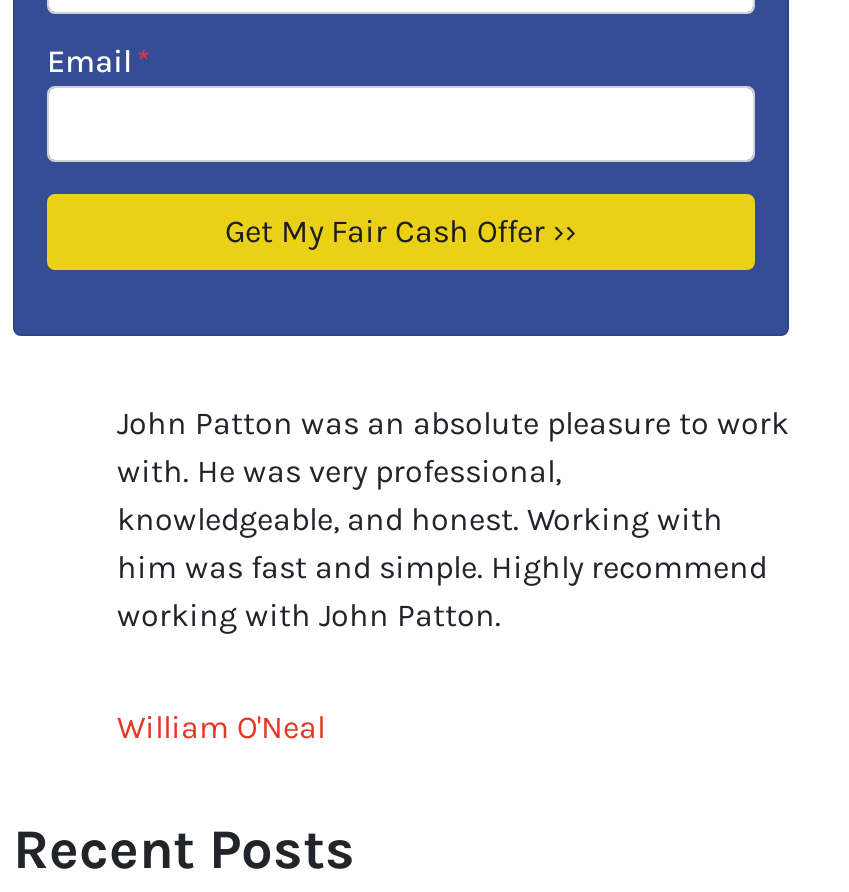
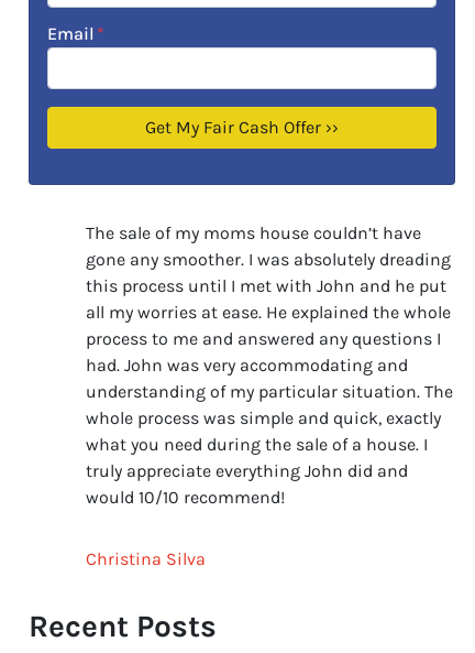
[117,405,789,635] John Patton was an absolute pleasure to work | with. He was very professional, | knowledgeable, and honest. Working with | him was fast and simple. Highly recommend | working with John Patton. -> [86,223,453,508] The sale of my moms house couldn’t have | gone any smoother. I was absolutely dreading | this process until I met with John and he put | all my worries at ease. He explained the whole | process to me and answered any questions I | had. John was very accommodating and | understanding of my particular situation. The | whole process was simple and quick, exactly | what you need during the sale of a house. I | truly appreciate everything John did and | would 10/10 recommend!
[117,709,325,747] William O'Neal -> [86,549,206,570] Christina Silva

